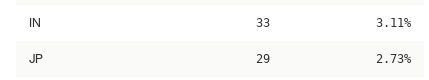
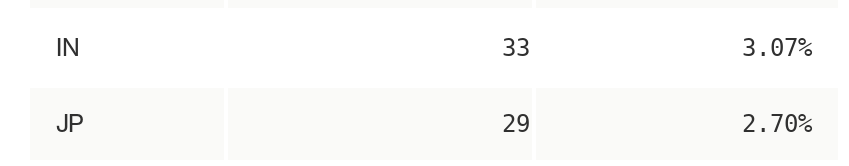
[376,16,411,30] 3.11% -> [742,34,812,62] 3.07%
[376,52,411,66] 2.73% -> [742,110,812,138] 2.70%

